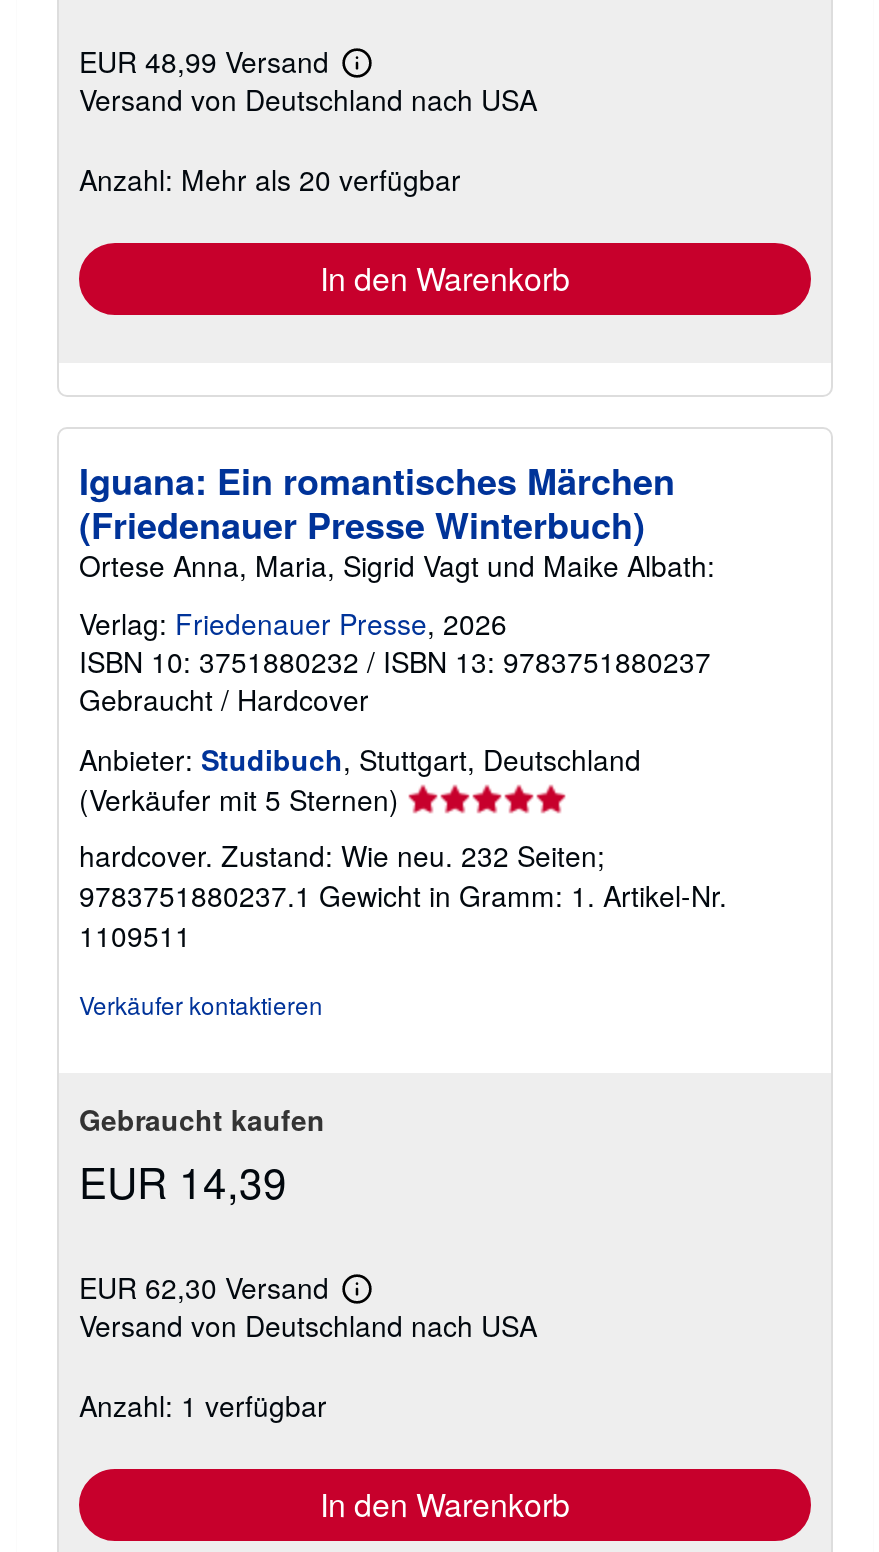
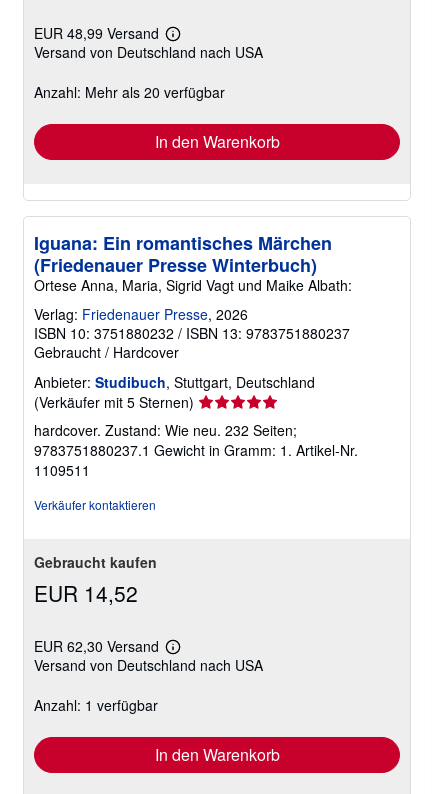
[79,1150,287,1210] EUR 14,39 -> [34,578,138,608] EUR 14,52

